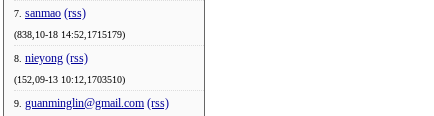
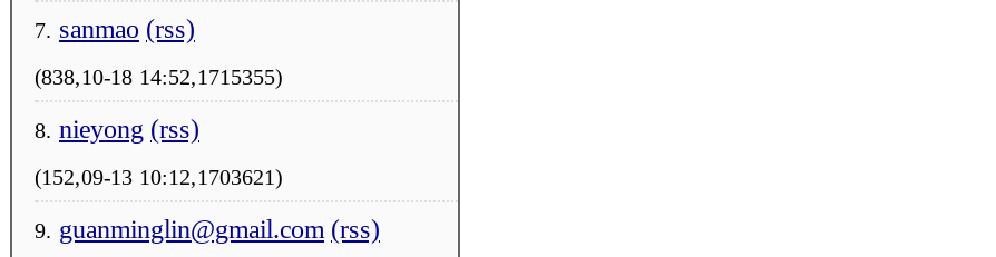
[14,29,125,40] (838,10-18 14:52,1715179) -> [35,65,282,89] (838,10-18 14:52,1715355)
[14,74,125,85] (152,09-13 10:12,1703510) -> [35,165,282,189] (152,09-13 10:12,1703621)

